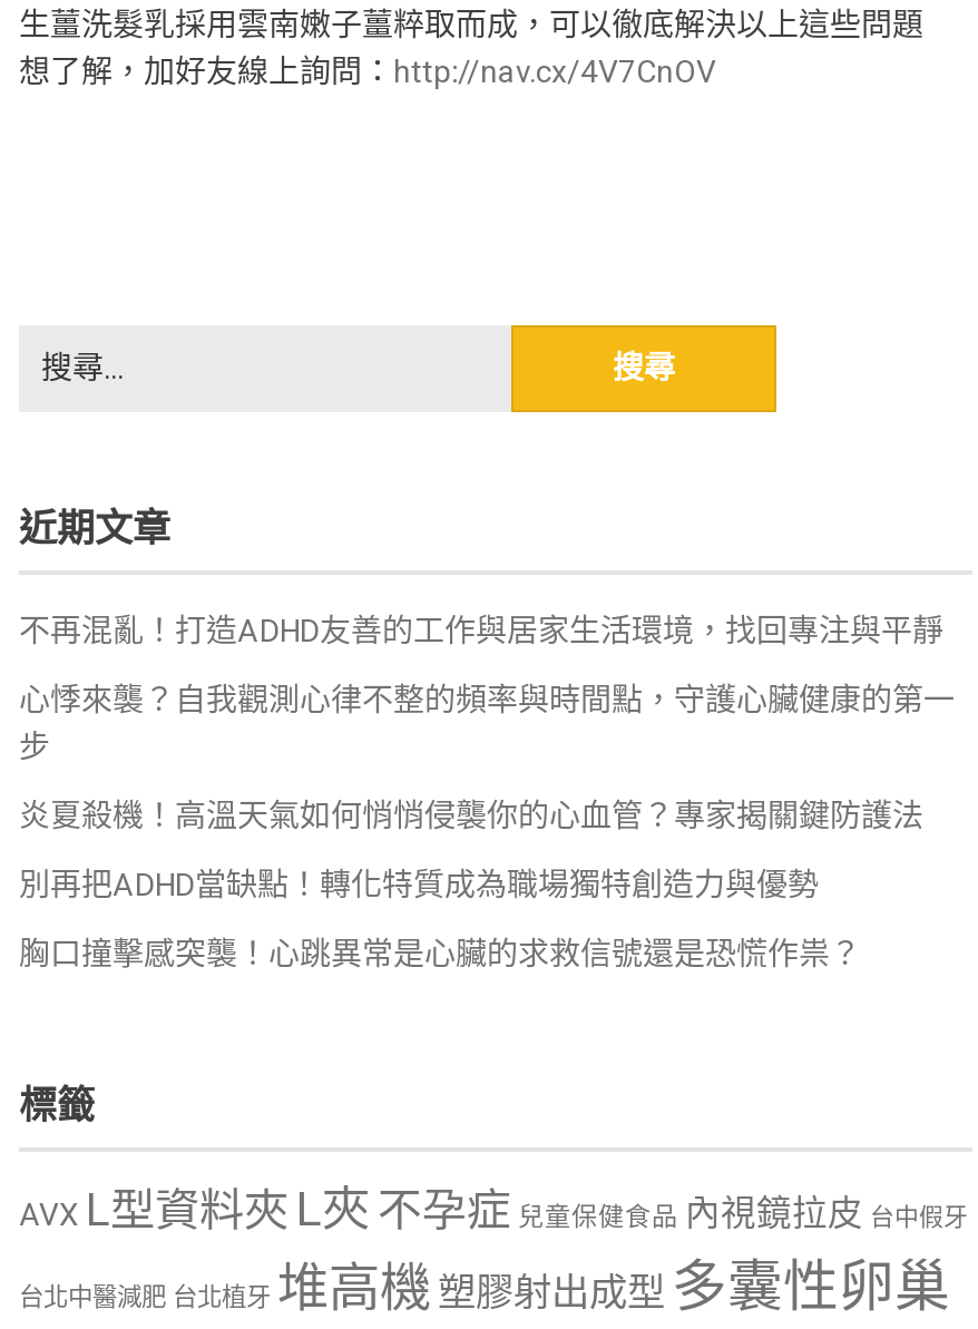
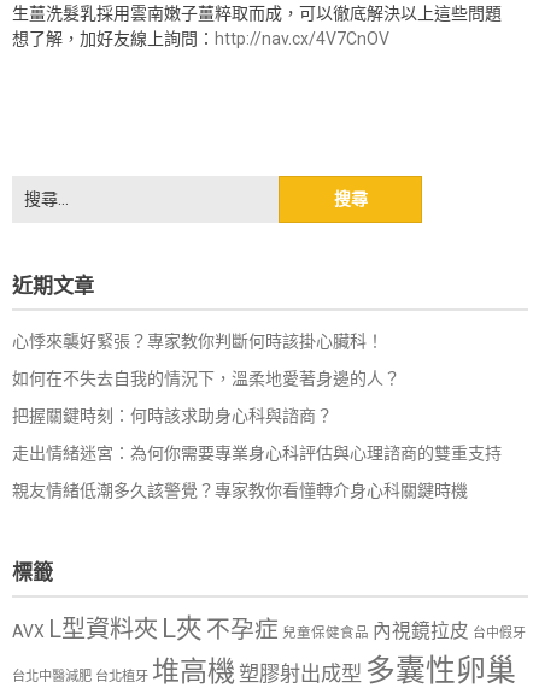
[19,612,943,647] 不再混亂！打造ADHD友善的工作與居家生活環境，找回專注與平靜 -> [12,331,383,350] 心悸來襲好緊張？專家教你判斷何時該掛心臟科！
[19,681,955,763] 心悸來襲？自我觀測心律不整的頻率與時間點，守護心臟健康的第一 | 步 -> [12,368,400,387] 如何在不失去自我的情況下，溫柔地愛著身邊的人？
[19,797,923,832] 炎夏殺機！高溫天氣如何悄悄侵襲你的心血管？專家揭關鍵防護法 -> [12,405,333,425] 把握關鍵時刻：何時該求助身心科與諮商？
[19,866,819,901] 別再把ADHD當缺點！轉化特質成為職場獨特創造力與優勢 -> [12,443,502,462] 走出情緒迷宮：為何你需要專業身心科評估與心理諮商的雙重支持
[19,935,861,970] 胸口撞擊感突襲！心跳異常是心臟的求救信號還是恐慌作祟？ -> [12,480,468,499] 親友情緒低潮多久該警覺？專家教你看懂轉介身心科關鍵時機

